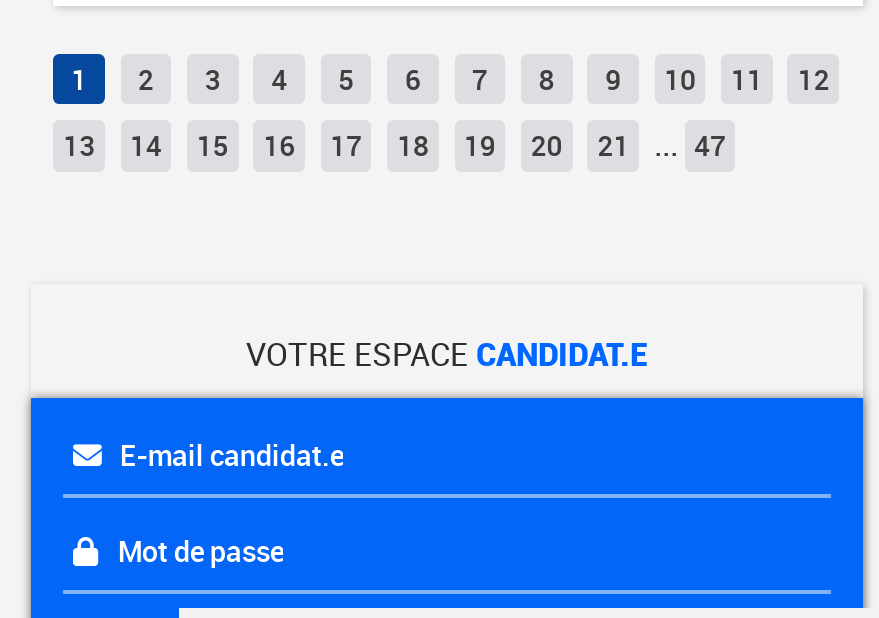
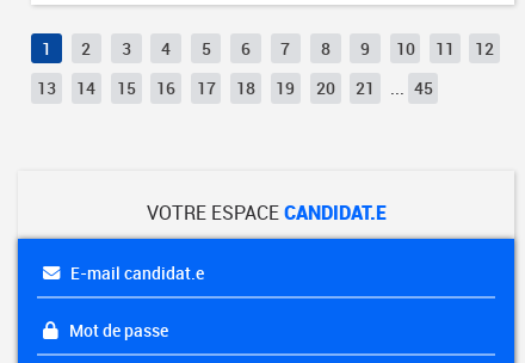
[63,126,726,164] 13 14 15 16 17 18 19 20 21 ... 47 -> [37,77,433,99] 13 14 15 16 17 18 19 20 21 ... 45

